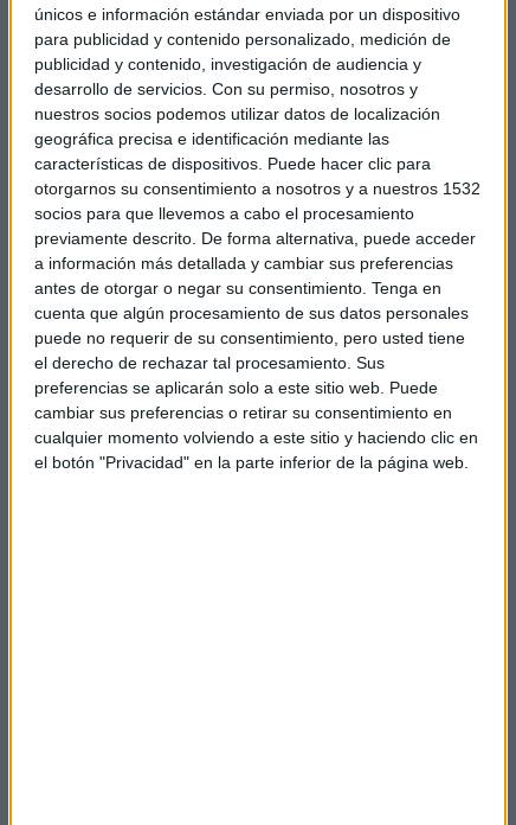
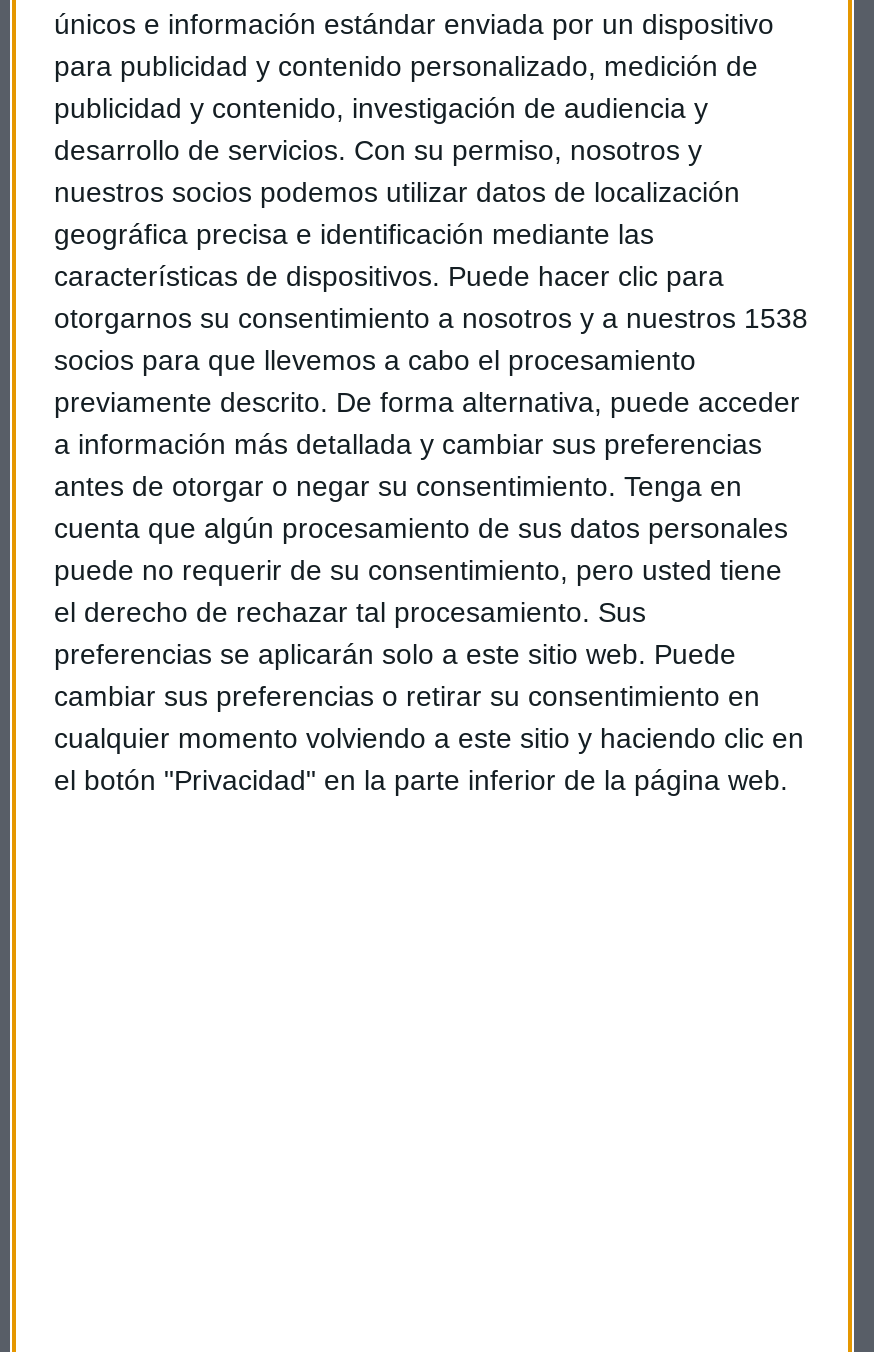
[34,179,480,198] otorgarnos su consentimiento a nosotros y a nuestros 1532 -> [54,302,808,334] otorgarnos su consentimiento a nosotros y a nuestros 1538

